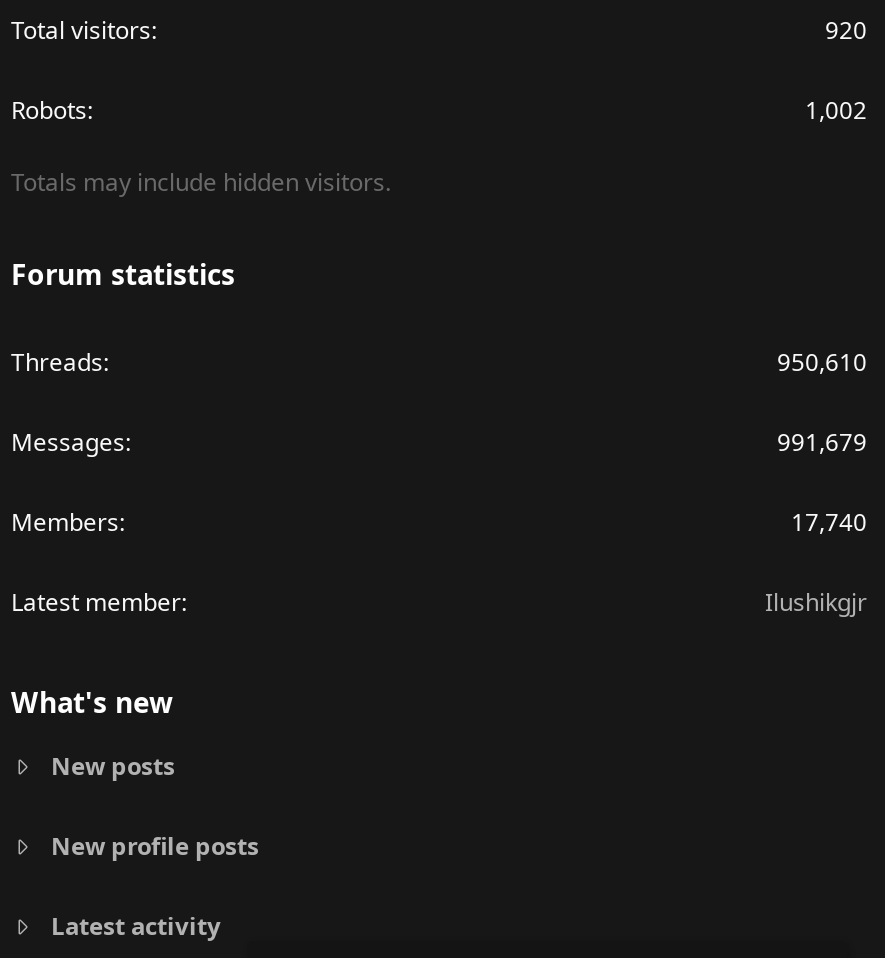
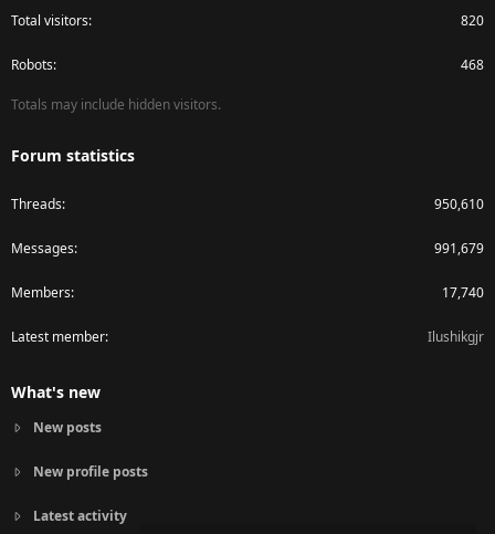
[825,13,867,47] 920 -> [461,11,484,30] 820
[805,93,867,127] 1,002 -> [461,55,484,74] 468

